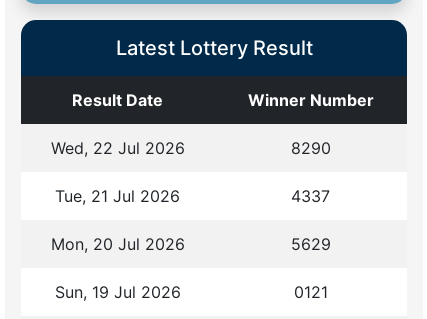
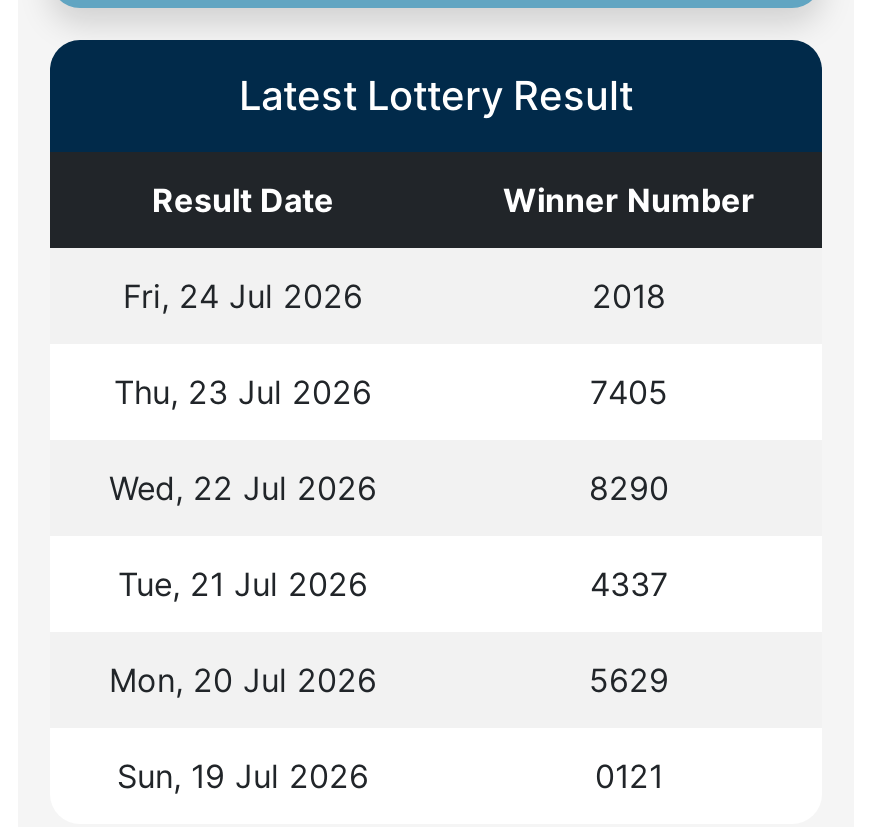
none -> [114,276,668,412] Fri, 24 Jul 2026 | 2018 | Thu, 23 Jul 2026 | 7405

